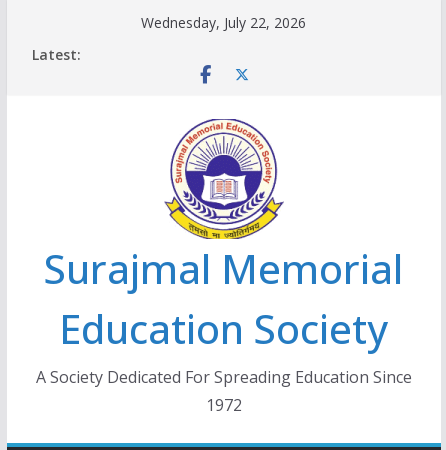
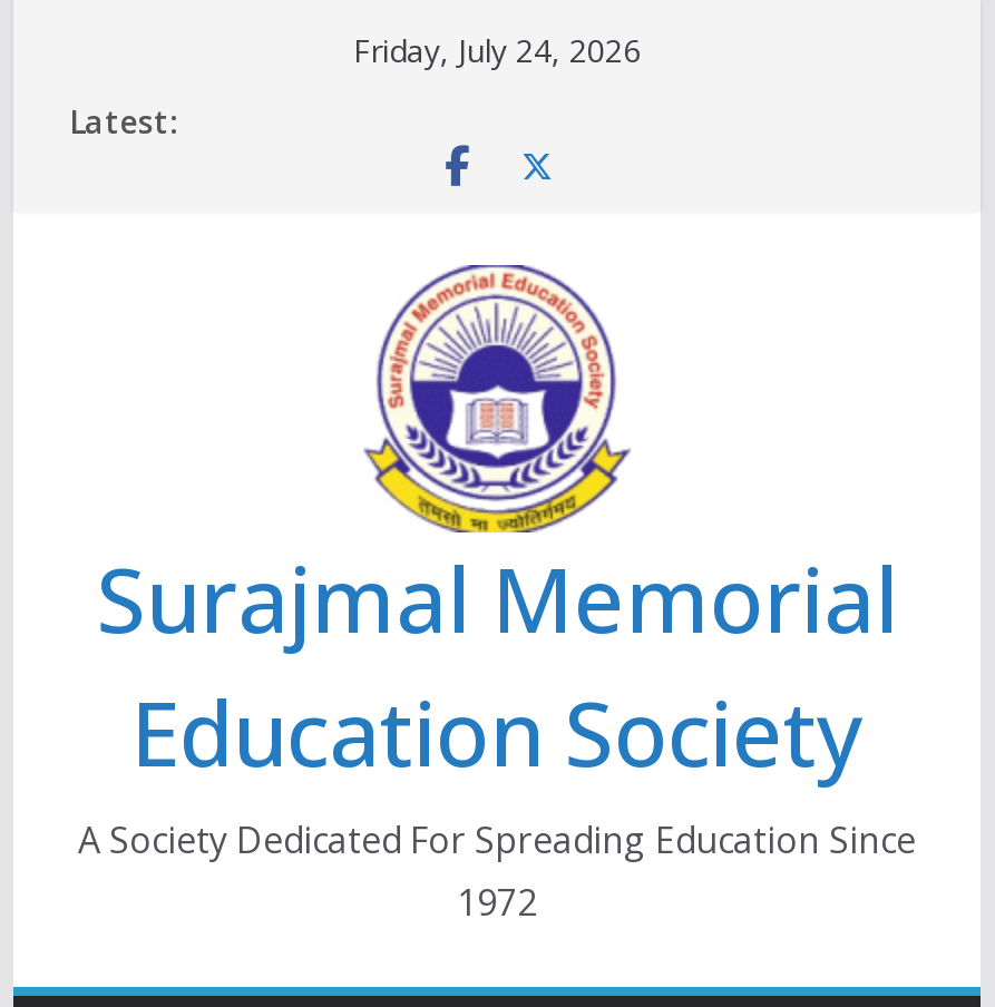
[141,13,306,32] Wednesday, July 22, 2026 -> [353,29,641,71] Friday, July 24, 2026

